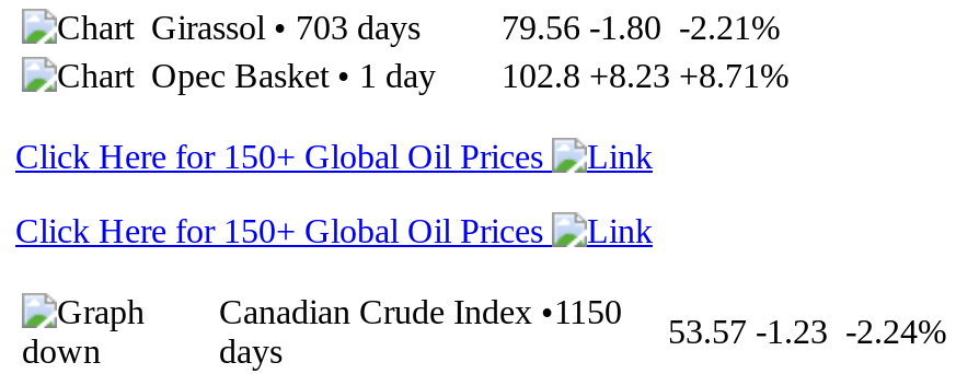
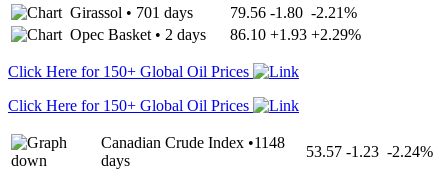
[151,8,421,45] Girassol • 703 days -> [70,4,193,21] Girassol • 701 days
[151,56,436,93] Opec Basket • 1 day -> [70,26,206,43] Opec Basket • 2 days
[502,56,788,93] 102.8 +8.23 +8.71% -> [230,26,361,43] 86.10 +1.93 +2.29%
[219,292,622,329] Canadian Crude Index •1150 -> [101,134,285,151] Canadian Crude Index •1148

